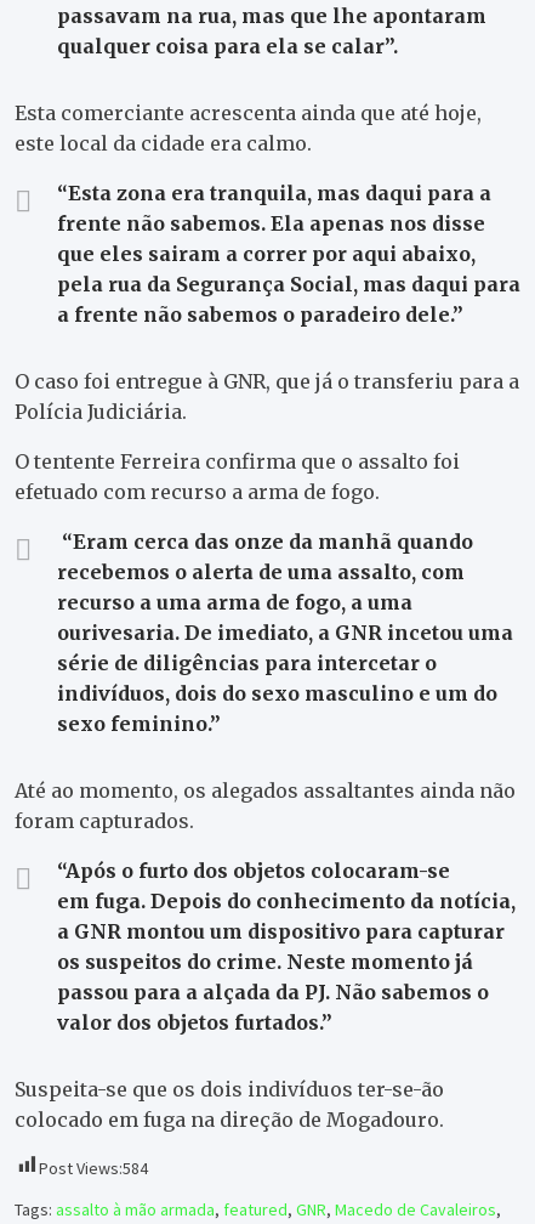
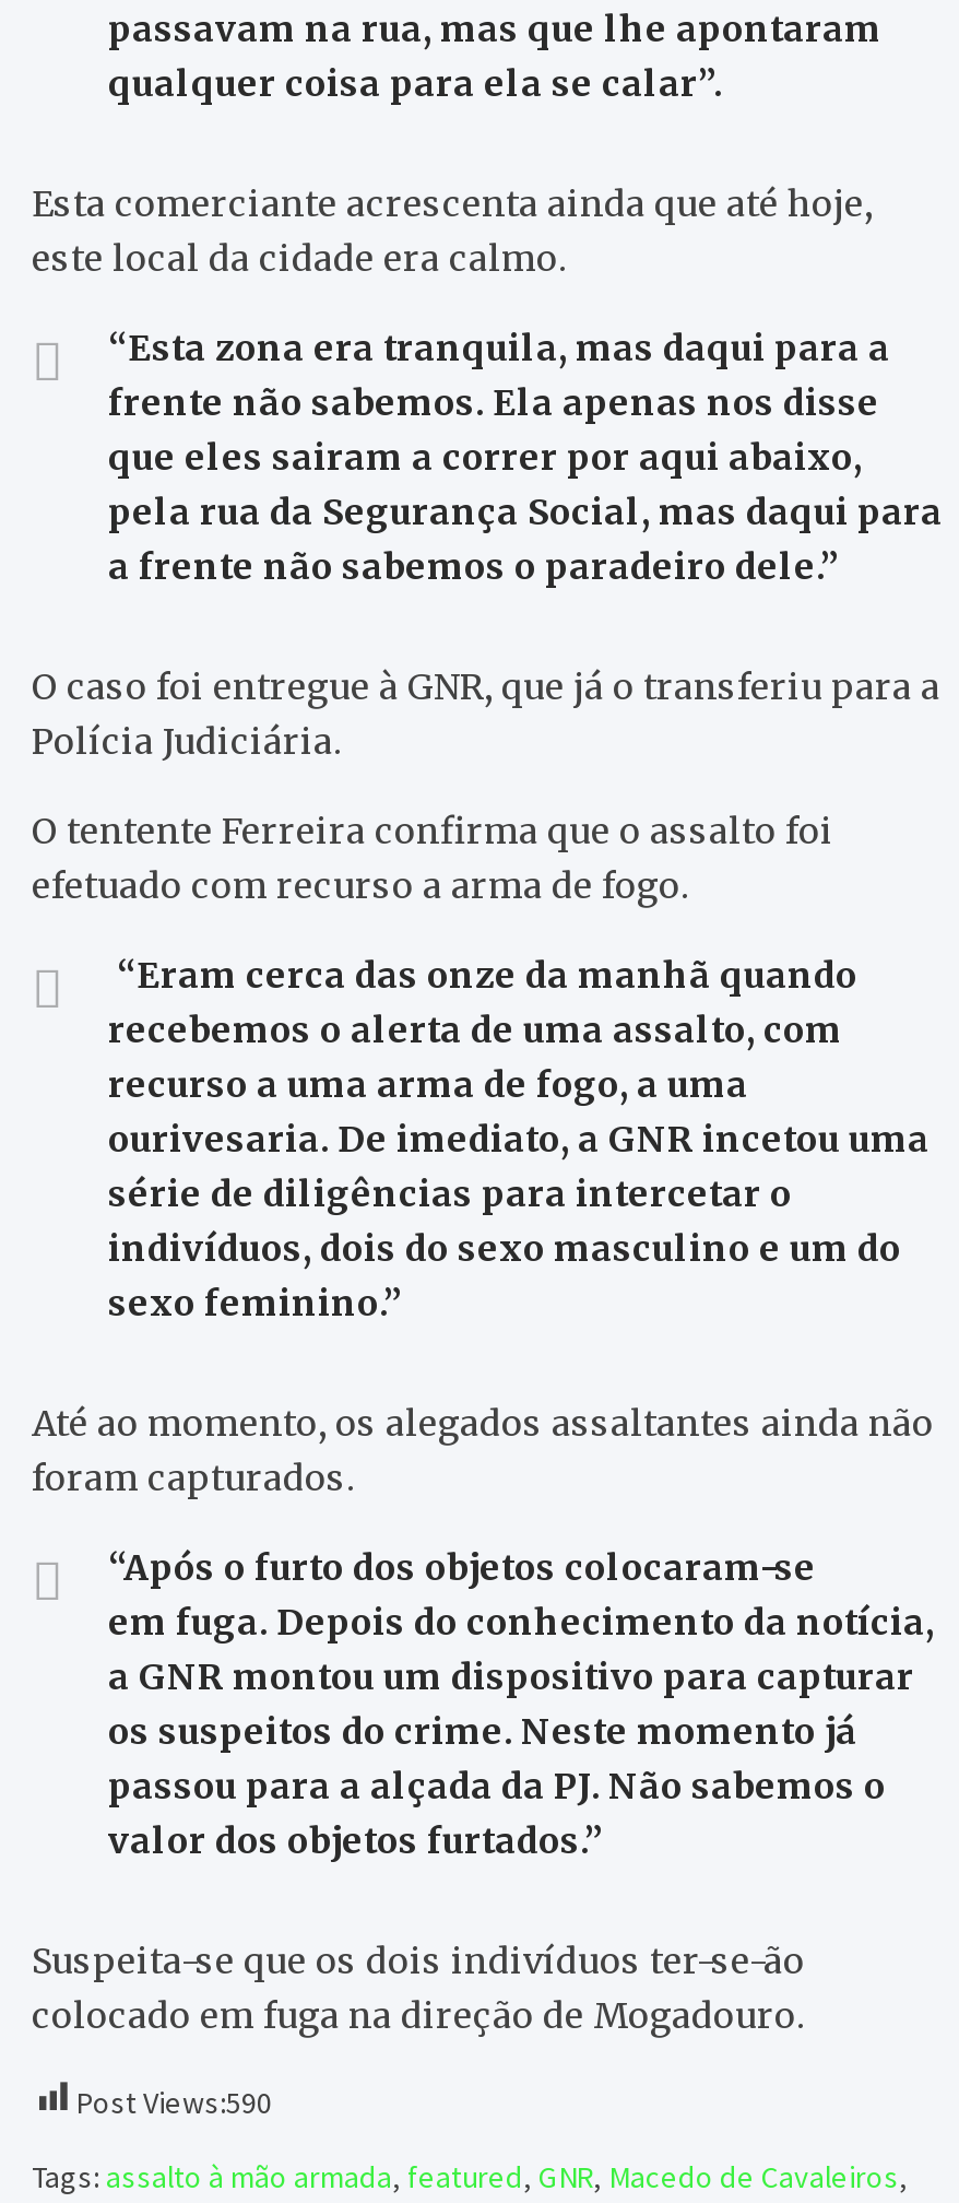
[39,1157,148,1179] Post Views:584 -> [75,2082,272,2122] Post Views:590

